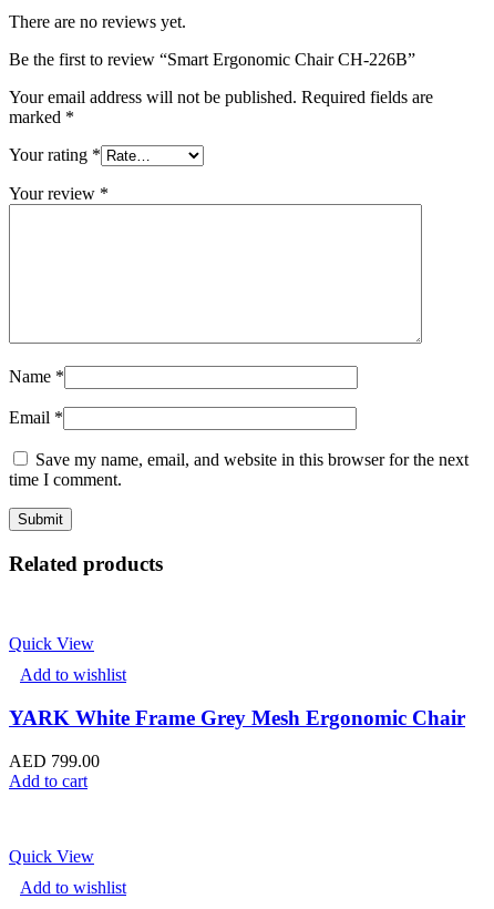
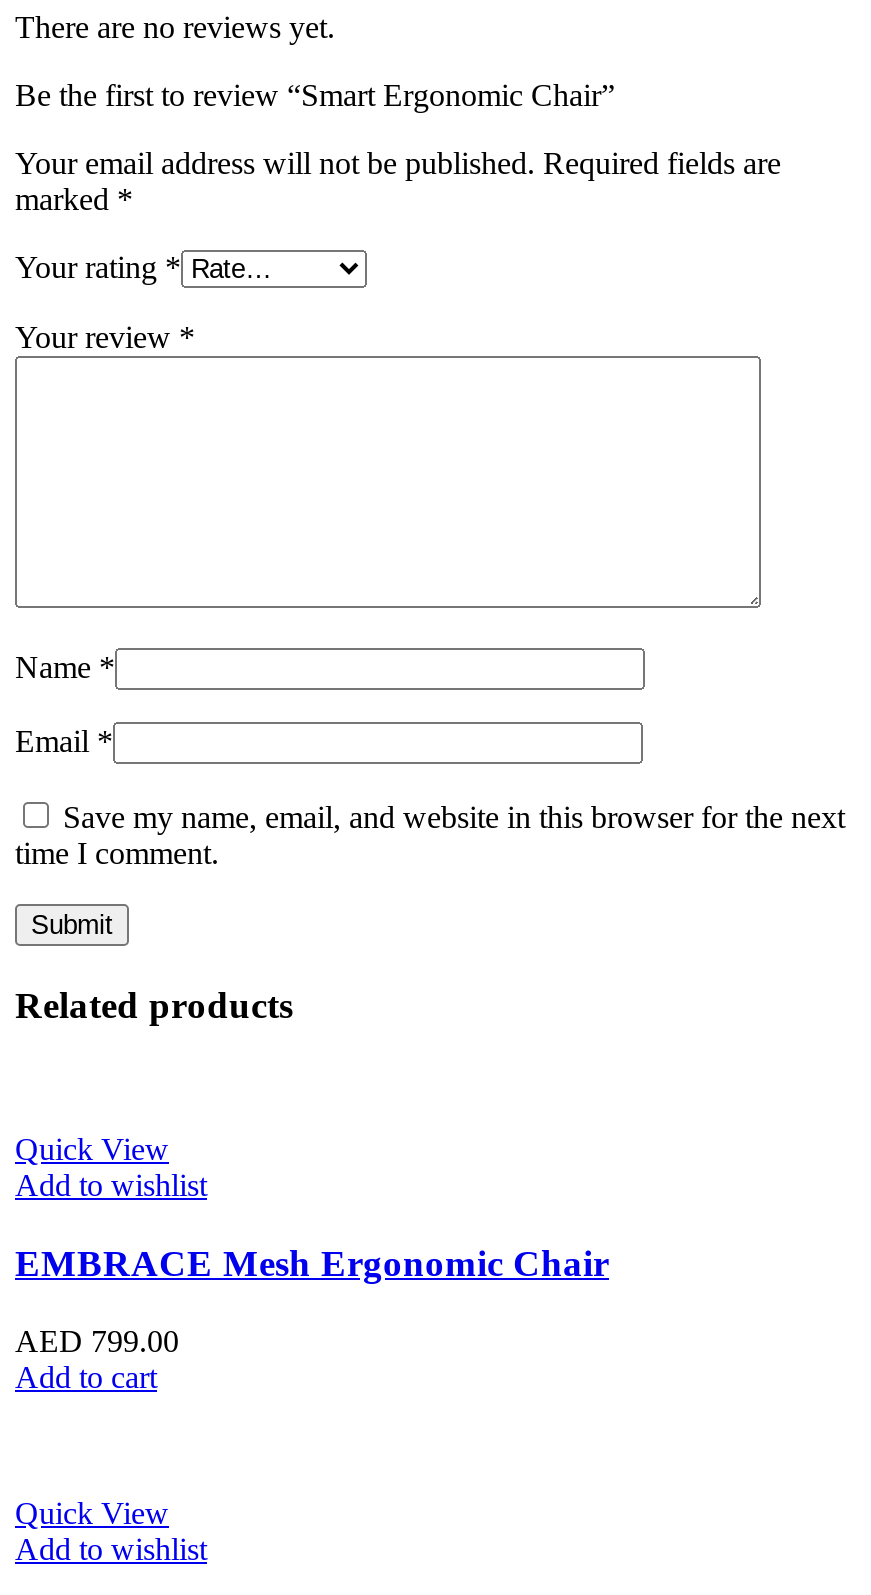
[9,50,415,69] Be the first to review “Smart Ergonomic Chair CH-226B” -> [15,78,615,112] Be the first to review “Smart Ergonomic Chair”
[9,706,465,729] YARK White Frame Grey Mesh Ergonomic Chair -> [15,1242,609,1284] EMBRACE Mesh Ergonomic Chair

